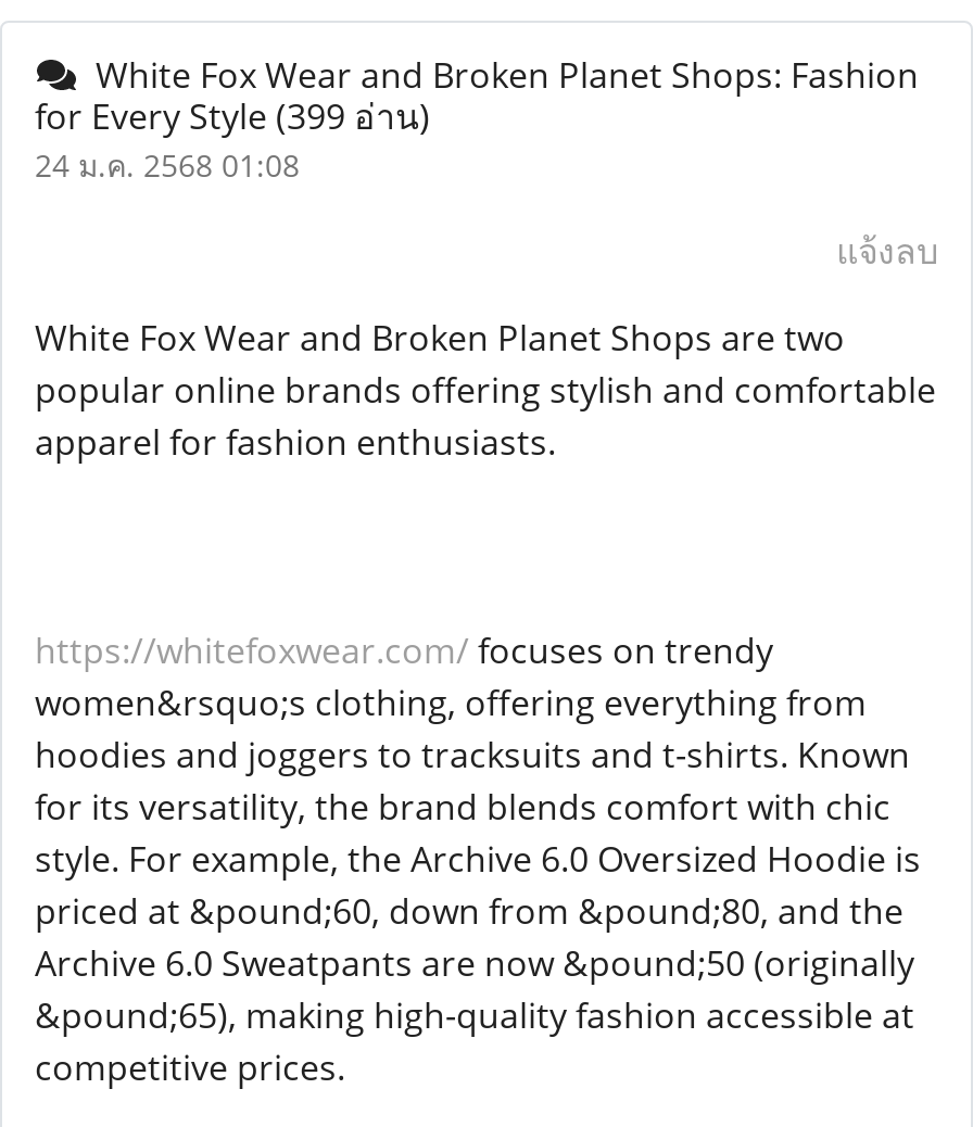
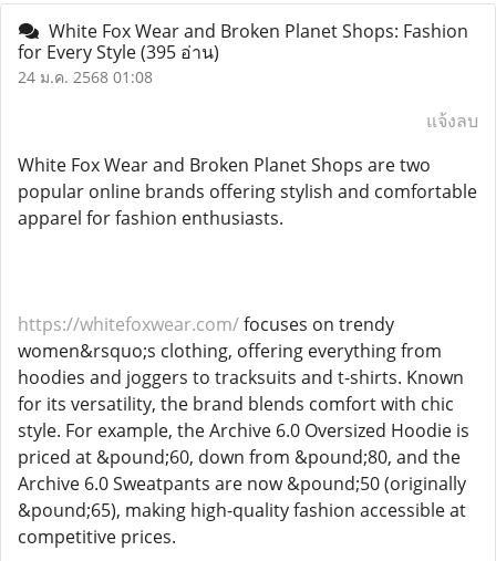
[35,92,430,140] for Every Style (399 อ่าน) -> [18,40,219,64] for Every Style (395 อ่าน)

